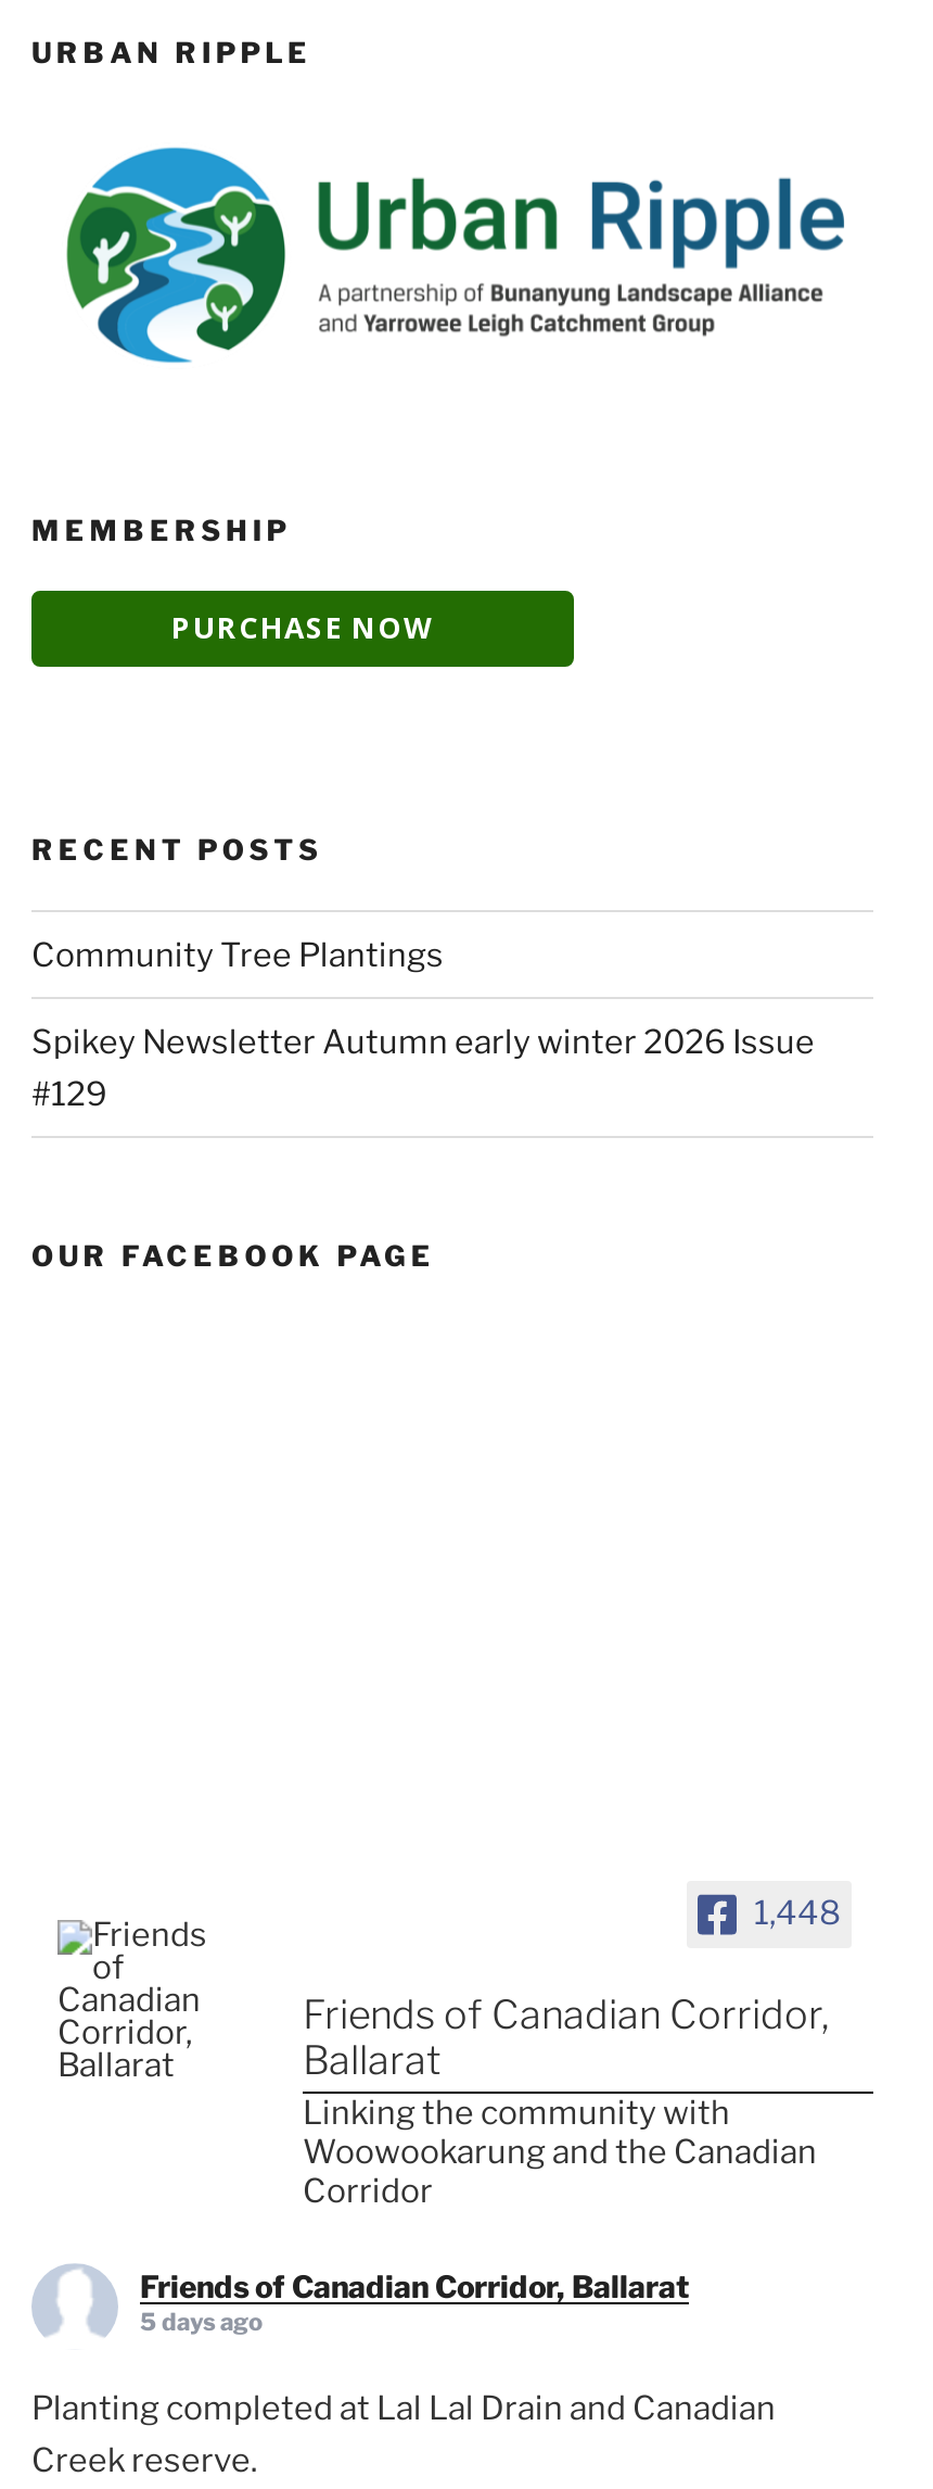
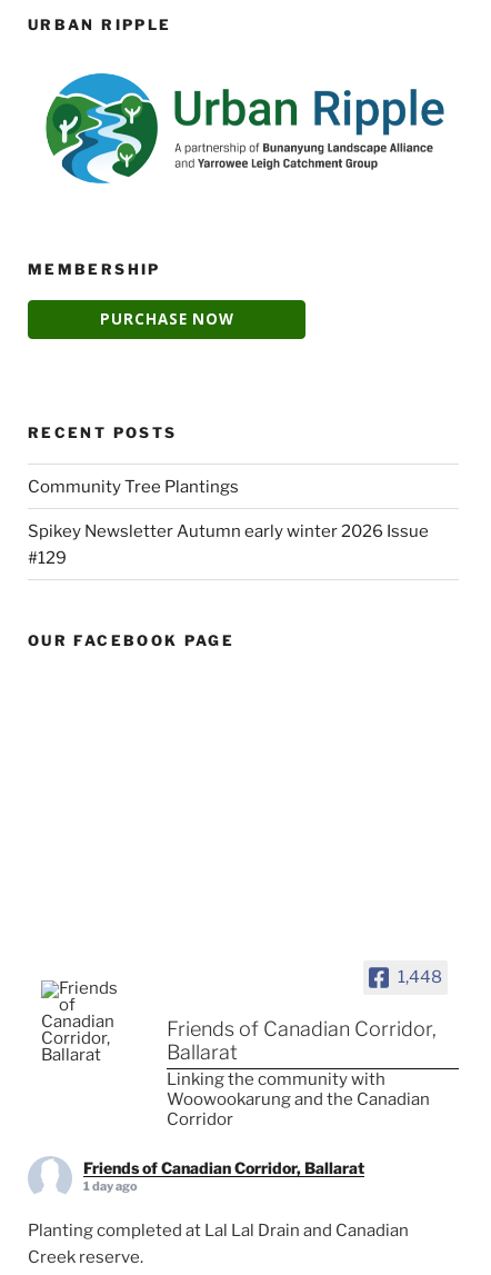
[140,2305,264,2336] 5 days ago -> [83,1178,138,1193] 1 day ago

